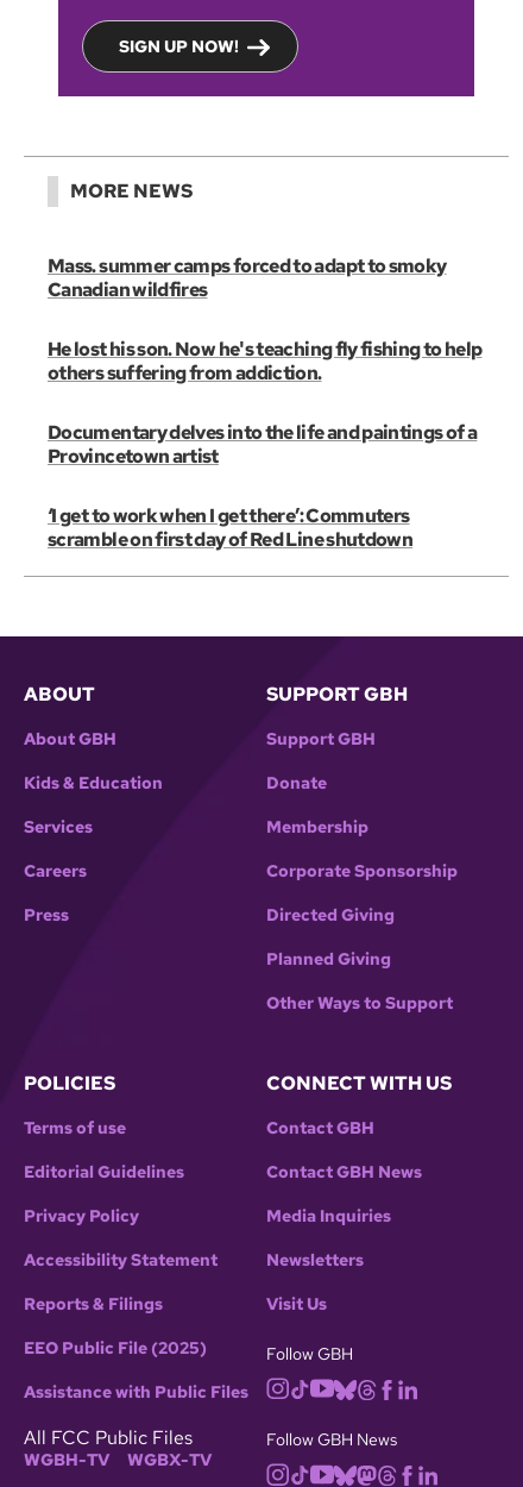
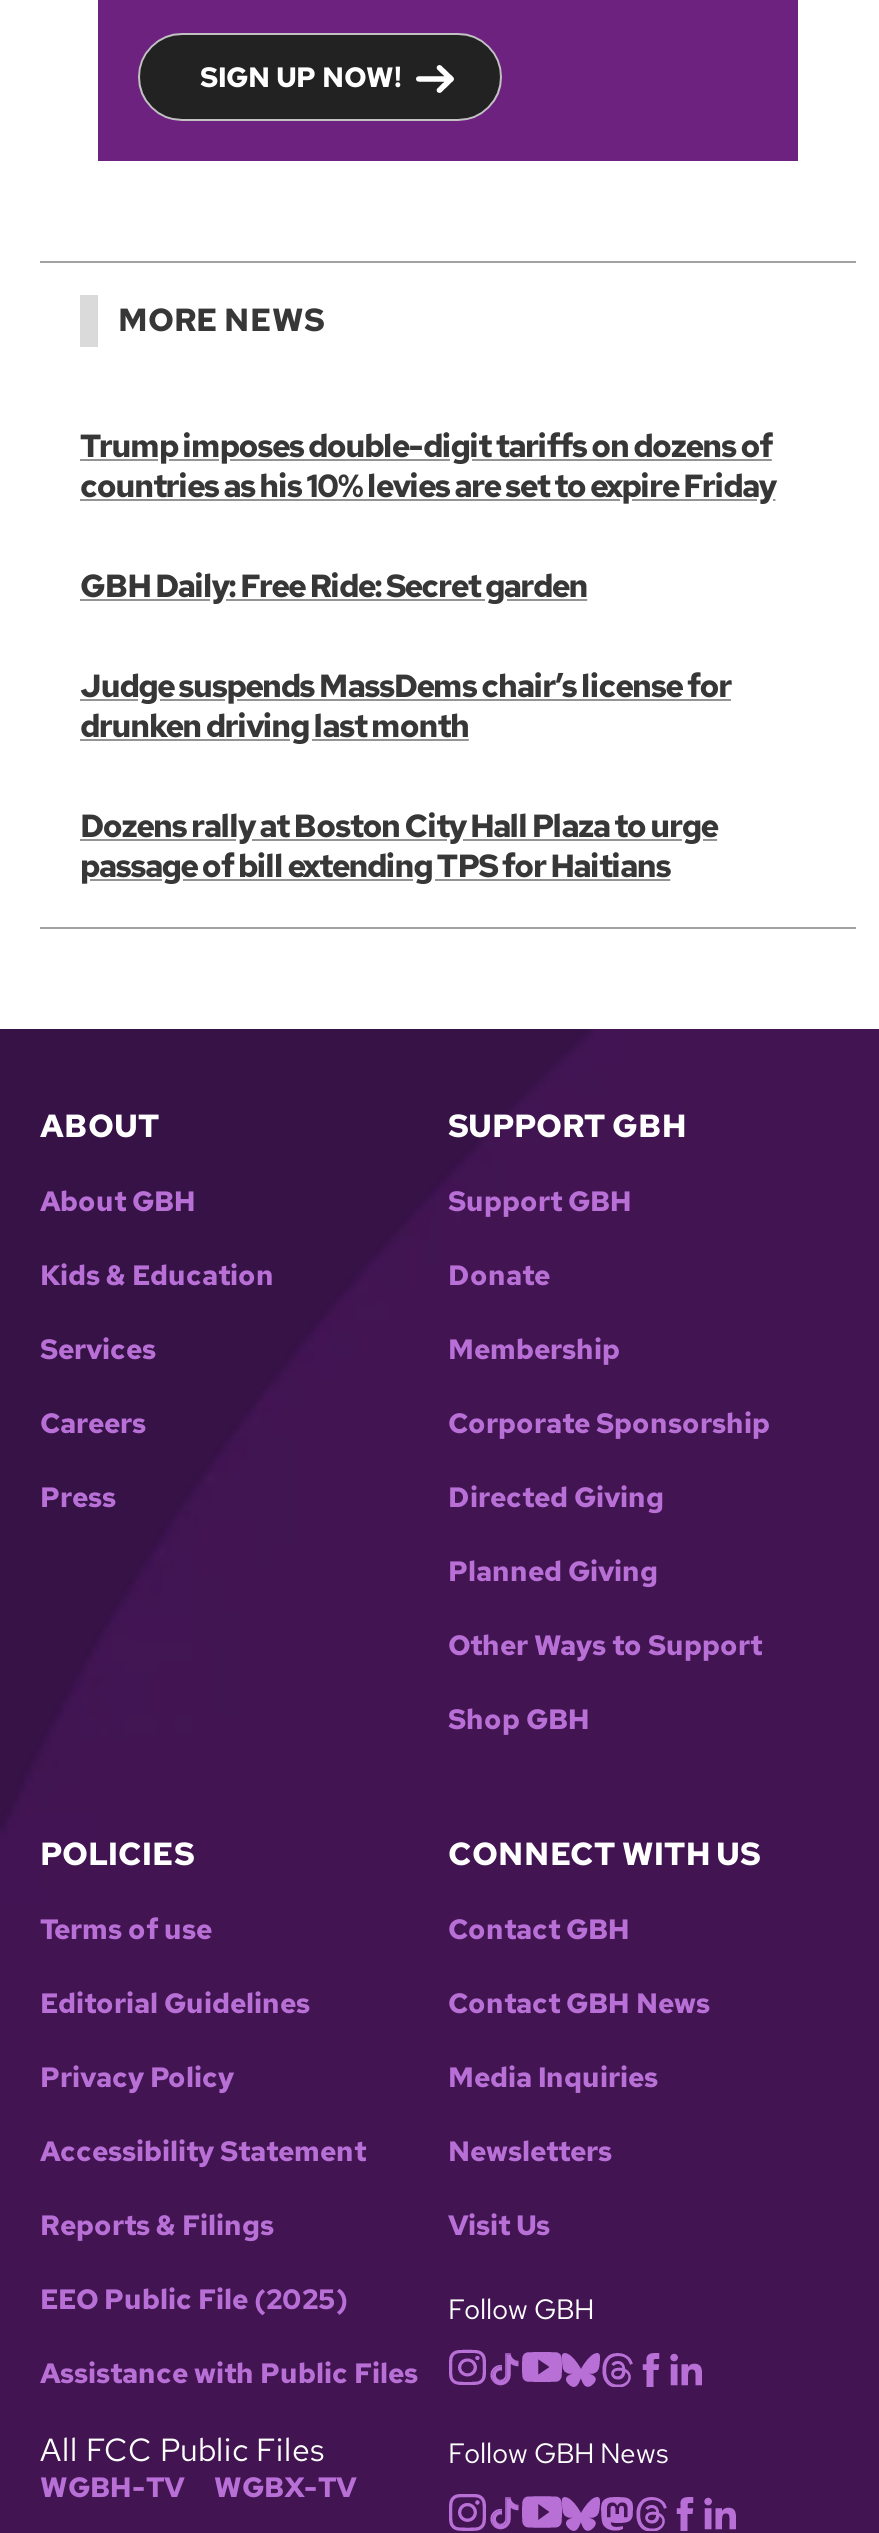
[48,253,446,302] Mass. summer camps forced to adapt to smoky | Canadian wildfires -> [80,425,775,507] Trump imposes double-digit tariffs on dozens of | countries as his 10% levies are set to expire Friday
[48,337,482,385] He lost his son. Now he's teaching fly fishing to help | others suffering from addiction. -> [80,565,587,607] GBH Daily: Free Ride: Secret garden
[48,420,477,469] Documentary delves into the life and paintings of a | Provincetown artist -> [80,665,731,747] Judge suspends MassDems chair’s license for | drunken driving last month
[48,503,413,552] ‘I get to work when I get there’: Commuters | scramble on first day of Red Line shutdown -> [80,805,717,887] Dozens rally at Boston City Hall Plaza to urge | passage of bill extending TPS for Haitians
moved [24,682,458,1014] -> [40,1105,770,1663]: ABOUT | About GBH | Kids & Education | ... | Planned Giving | Other Ways to Support
none -> [448,1701,590,1737] Shop GBH

